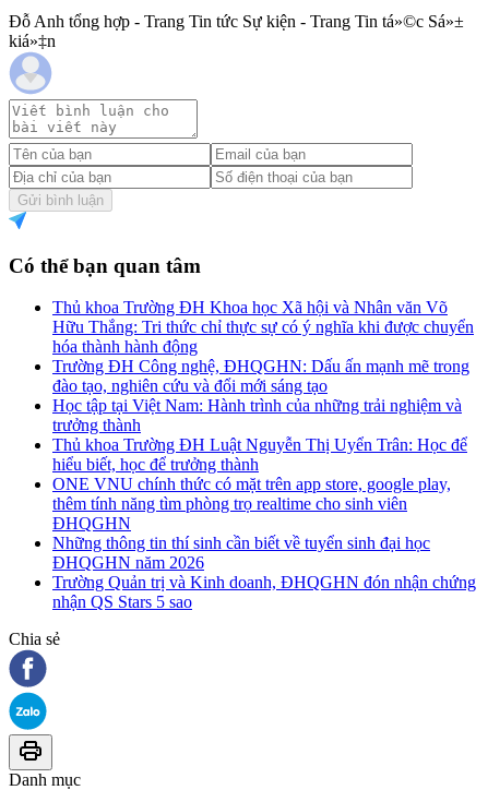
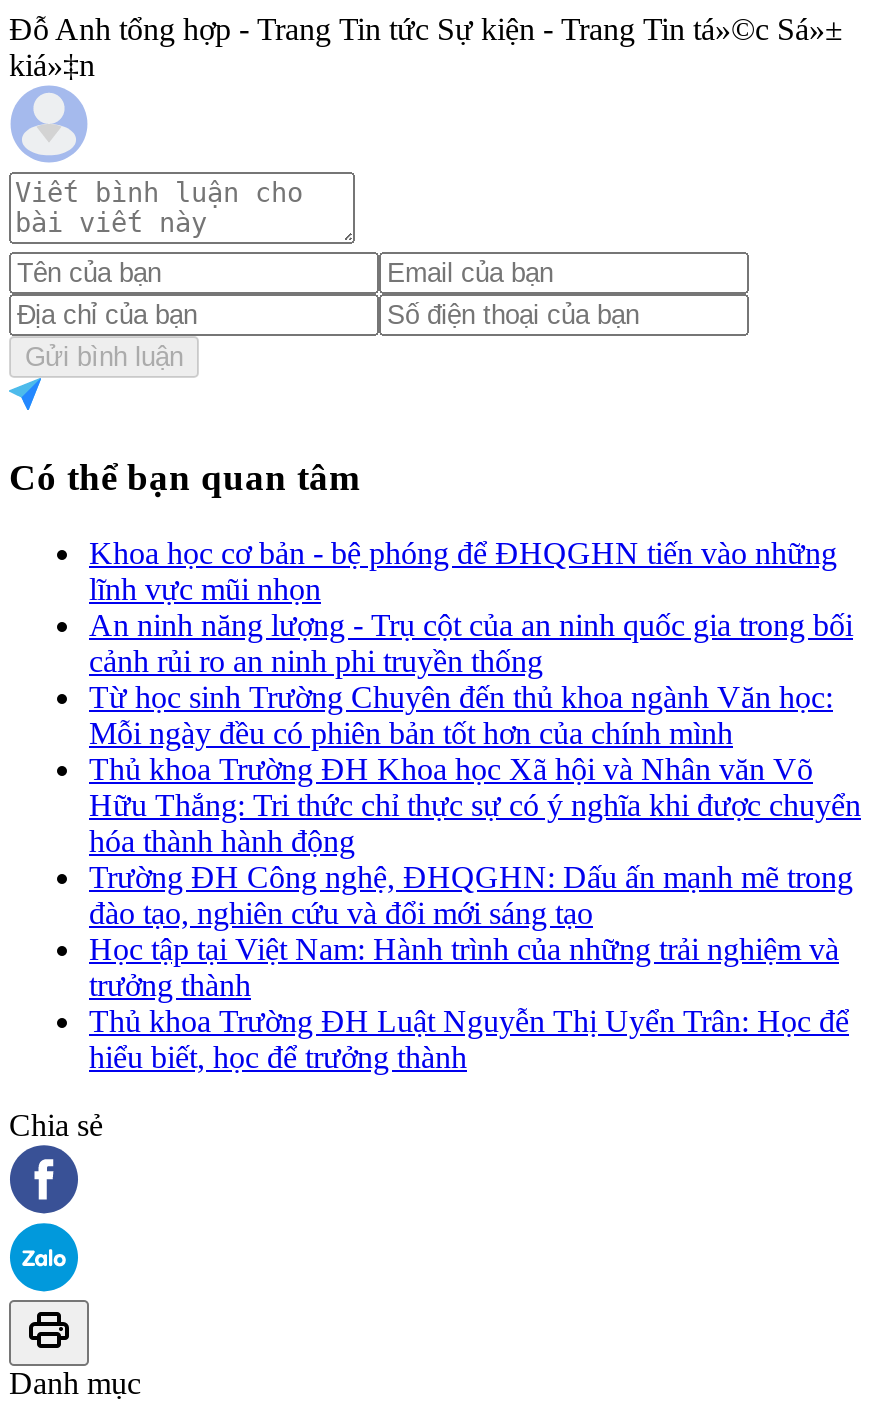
none -> [89,536,853,750] Khoa học cơ bản - bệ phóng để ĐHQGHN tiến vào những | lĩnh vực mũi nhọn | An ninh năng lượng - Trụ cột của an ninh quốc gia trong bối | cảnh rủi ro an ninh phi truyền thống | Từ học sinh Trường Chuyên đến thủ khoa ngành Văn học: | Mỗi ngày đều có phiên bản tốt hơn của chính mình
moved [52,298,474,474] -> [89,752,861,1074]: Thủ khoa Trường ĐH Khoa học Xã hội và Nhân văn Võ | Hữu Thắng: Tri thức chỉ thực sự có ý nghĩa khi được chuyển | hóa thành hành động | ... | Thủ khoa Trường ĐH Luật Nguyễn Thị Uyển Trân: Học để | hiểu biết, học để trưởng thành
[52,475,476,611] ONE VNU chính thức có mặt trên app store, google play, | thêm tính năng tìm phòng trọ realtime cho sinh viên | ĐHQGHN | Những thông tin thí sinh cần biết về tuyển sinh đại học | ĐHQGHN năm 2026 | Trường Quản trị và Kinh doanh, ĐHQGHN đón nhận chứng | nhận QS Stars 5 sao -> none

